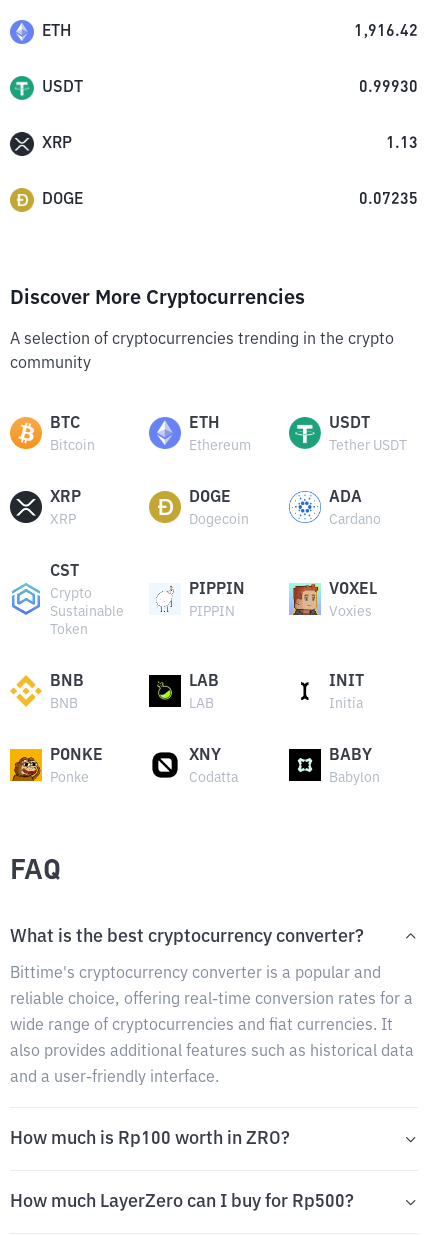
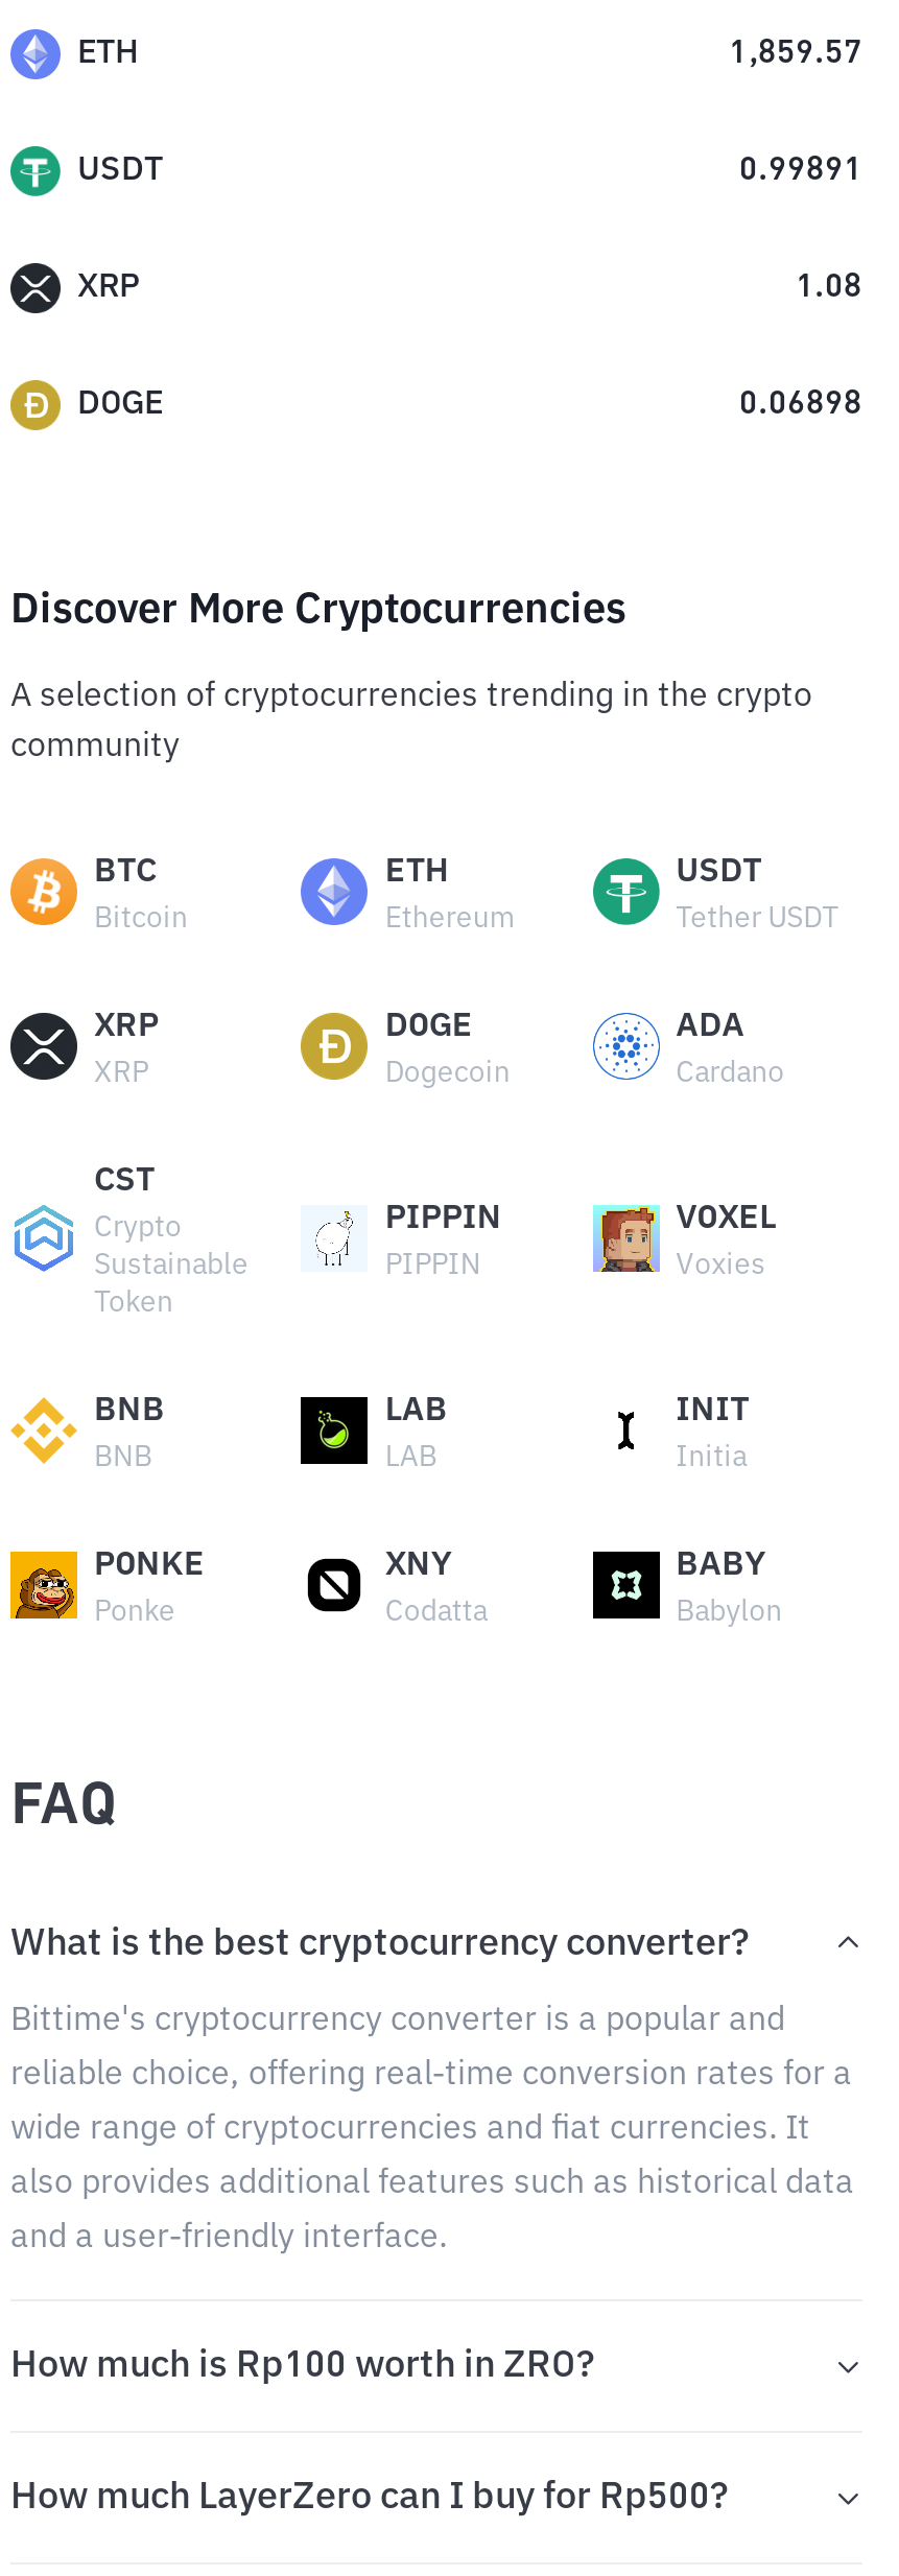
[354,24,418,40] 1,916.42 -> [729,38,862,71] 1,859.57
[359,80,418,96] 0.99930 -> [739,155,862,188] 0.99891
[386,136,418,152] 1.13 -> [796,271,862,305] 1.08
[359,192,418,208] 0.07235 -> [739,388,862,422] 0.06898

